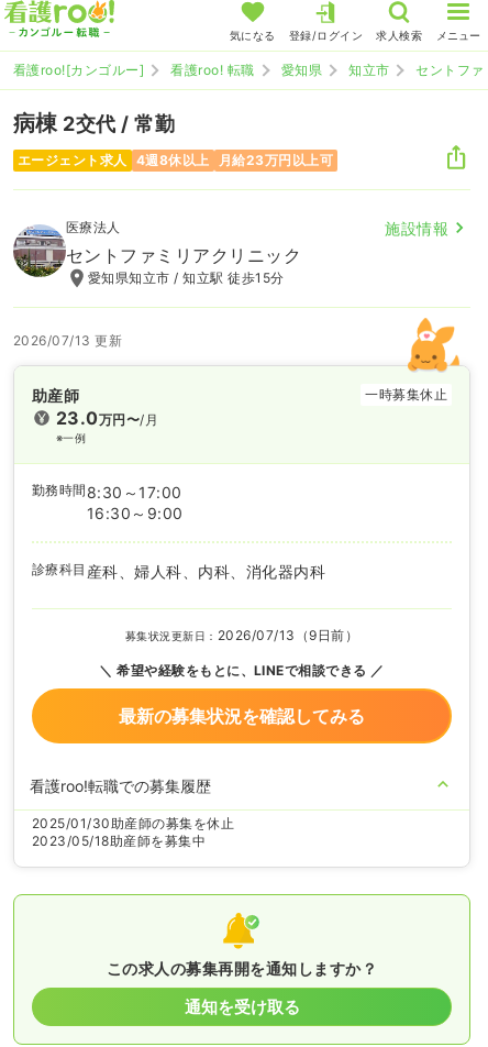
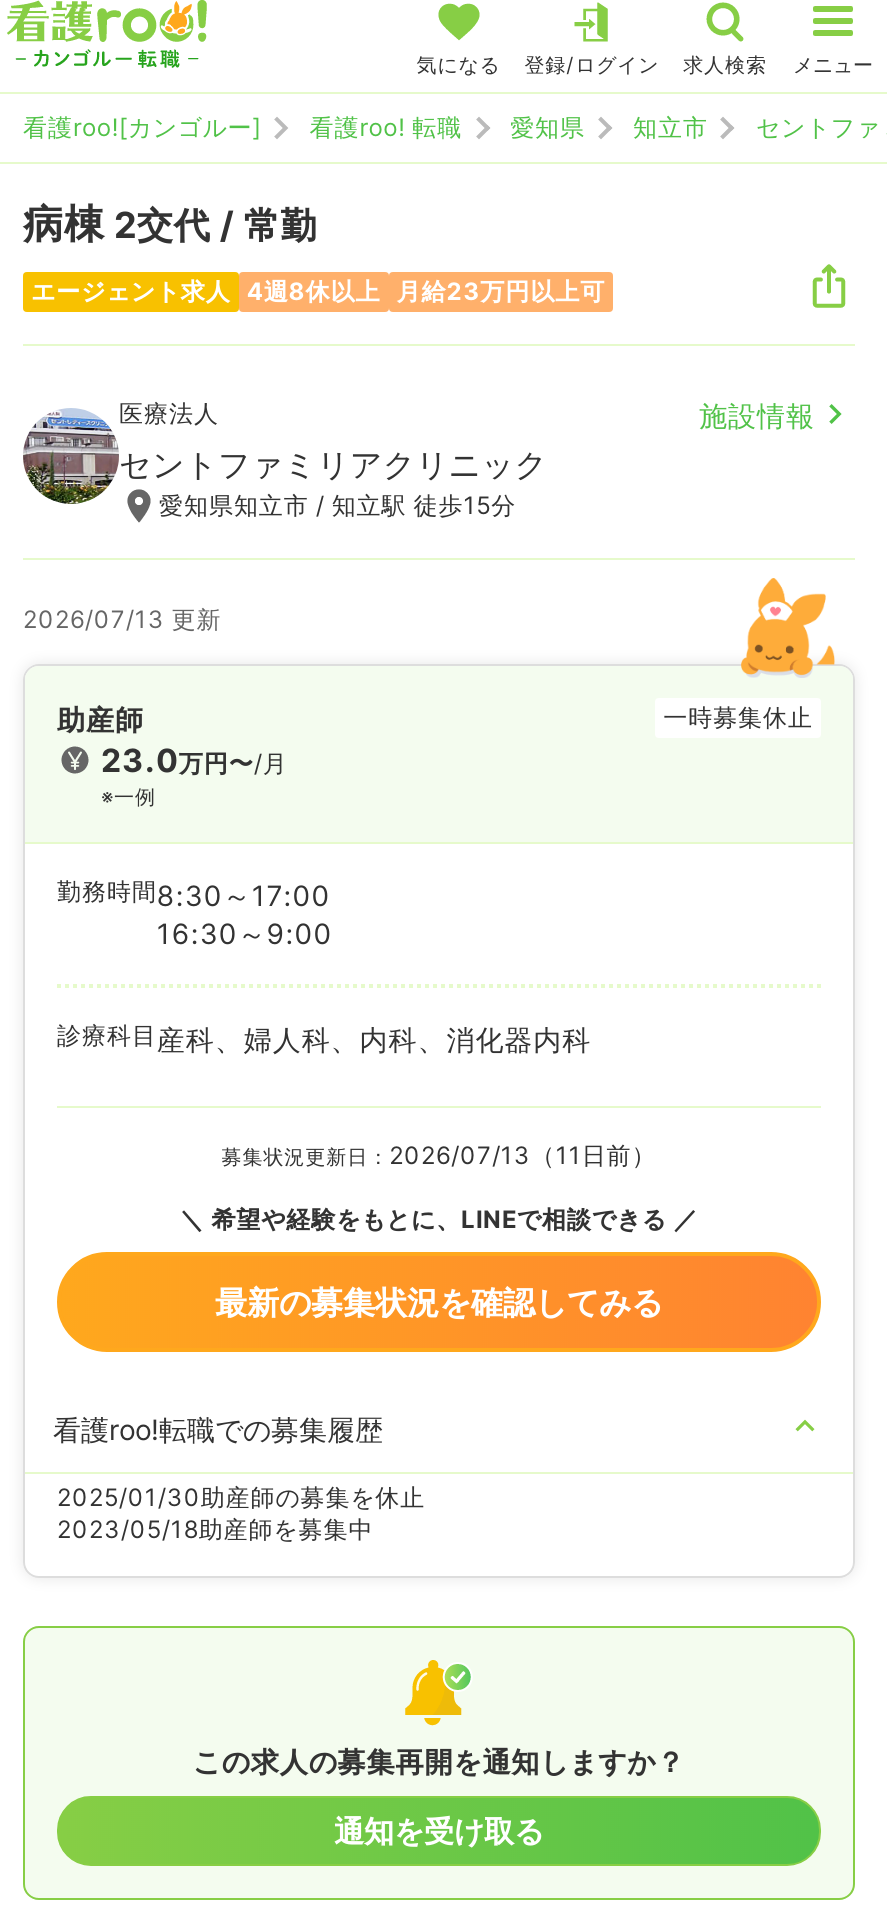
[125,627,358,643] 募集状況更新日：2026/07/13（9日前） -> [221,1140,657,1170] 募集状況更新日：2026/07/13（11日前）

